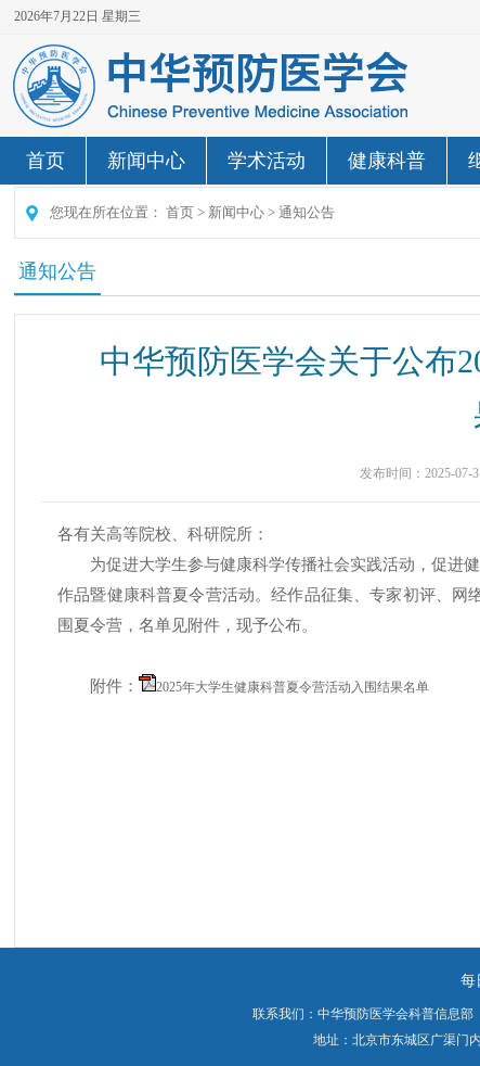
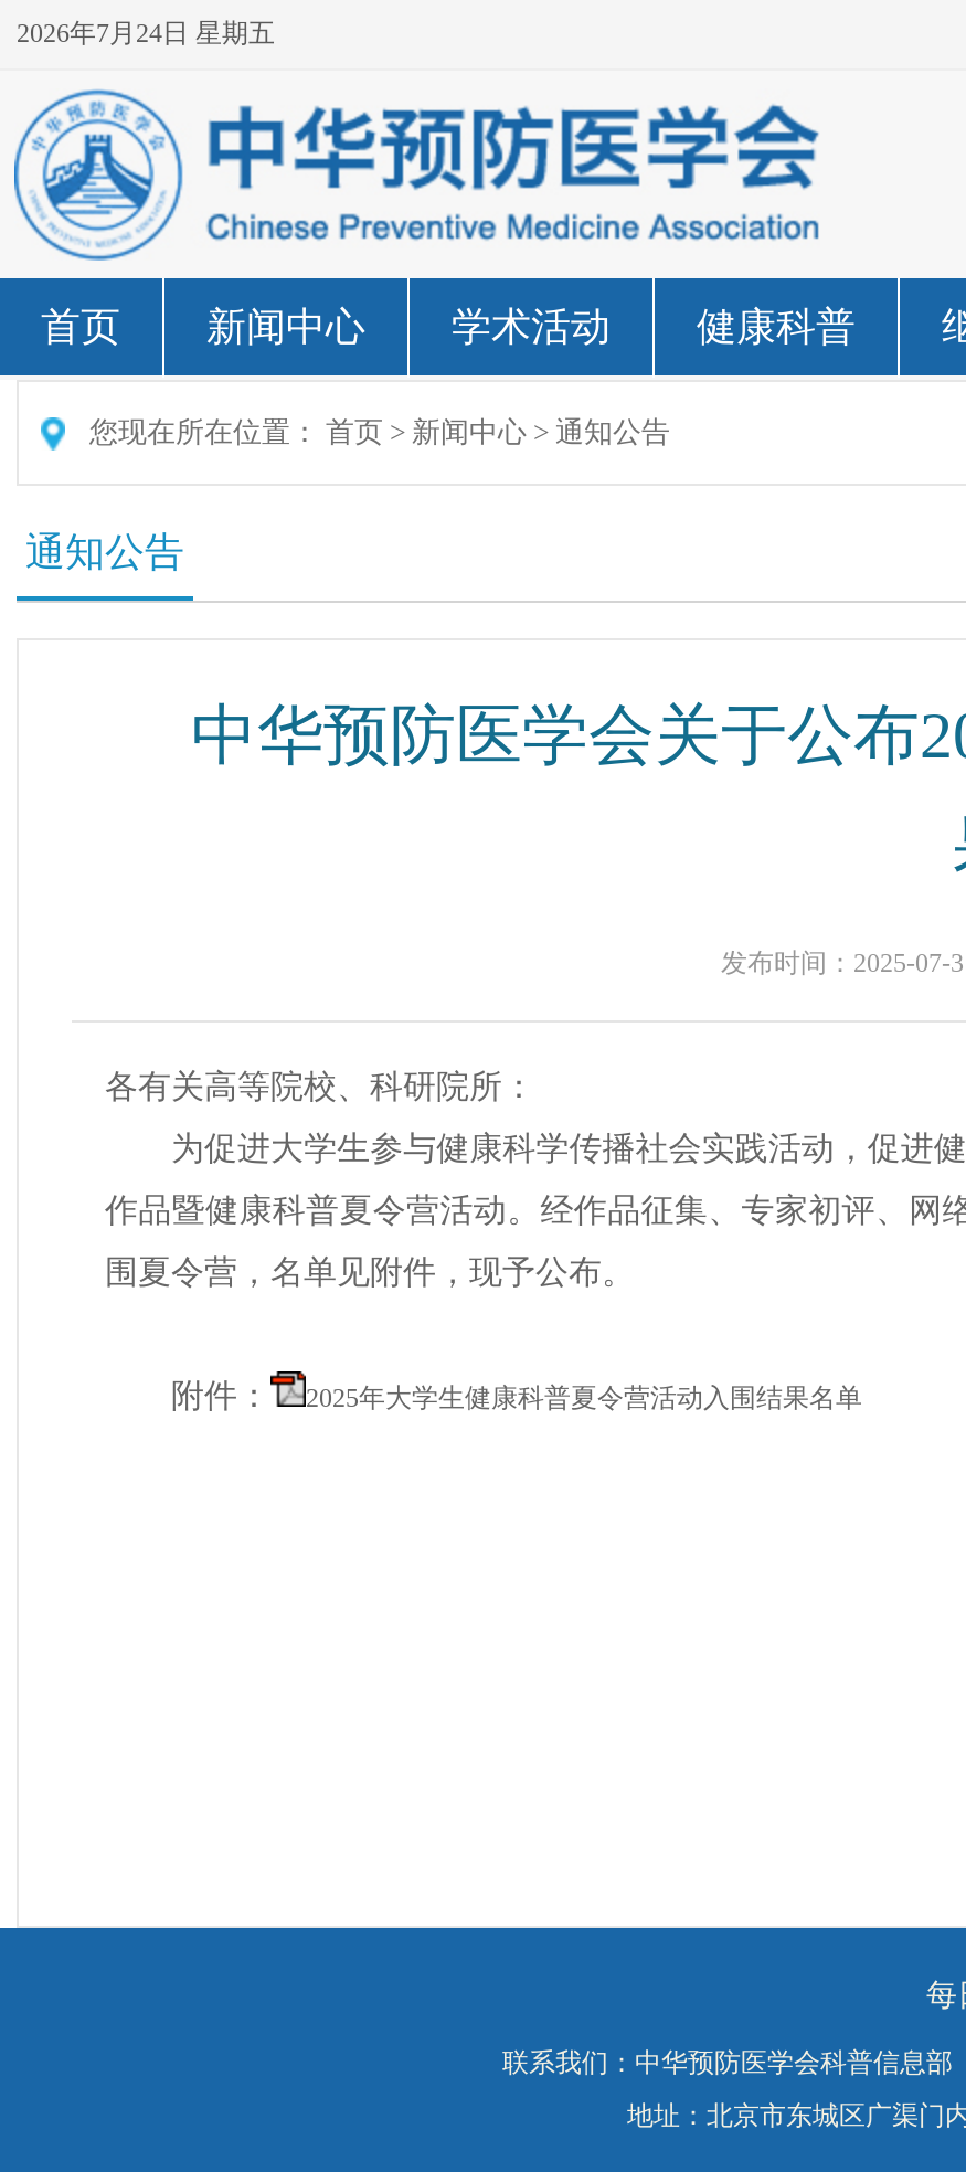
[14,9,141,24] 2026年7月22日 星期三 -> [17,18,275,49] 2026年7月24日 星期五

